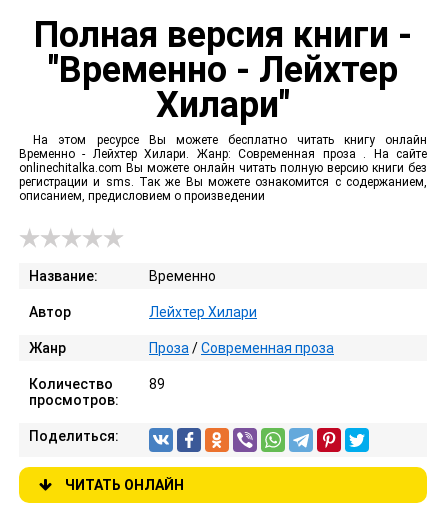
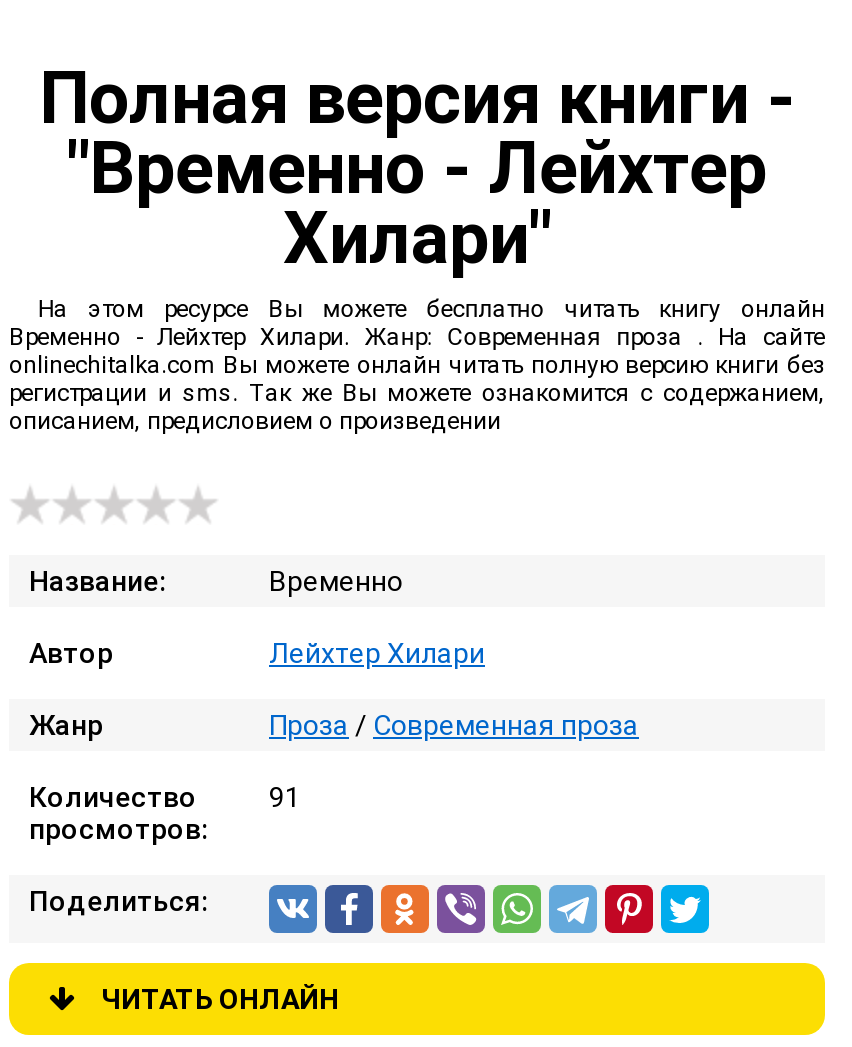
[149,376,165,392] 89 -> [269,781,301,813] 91

